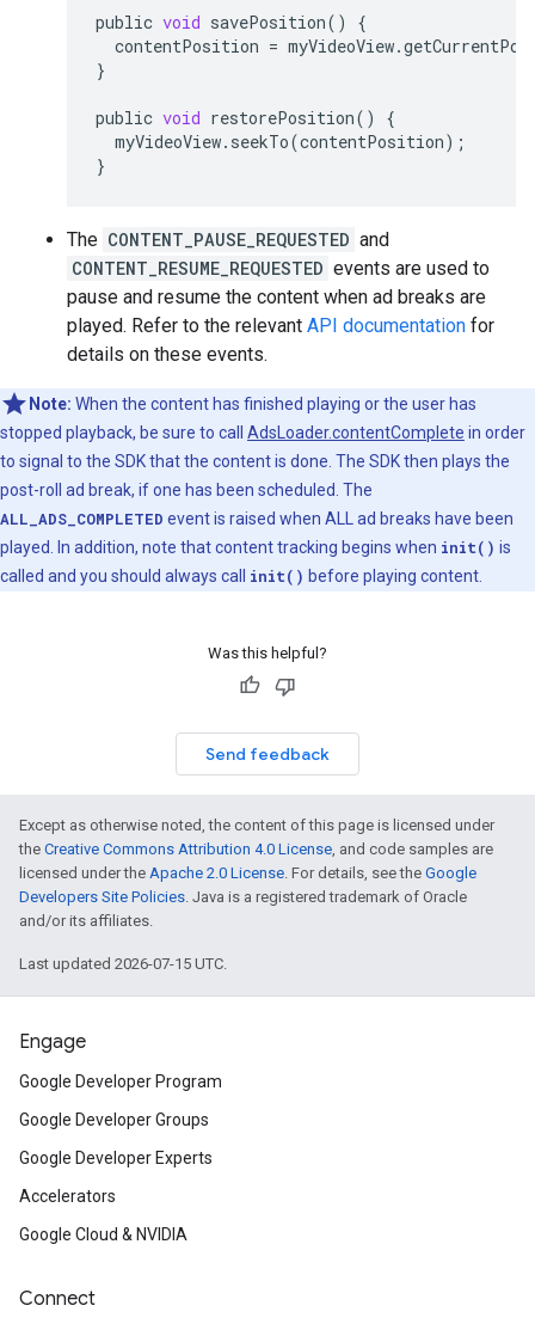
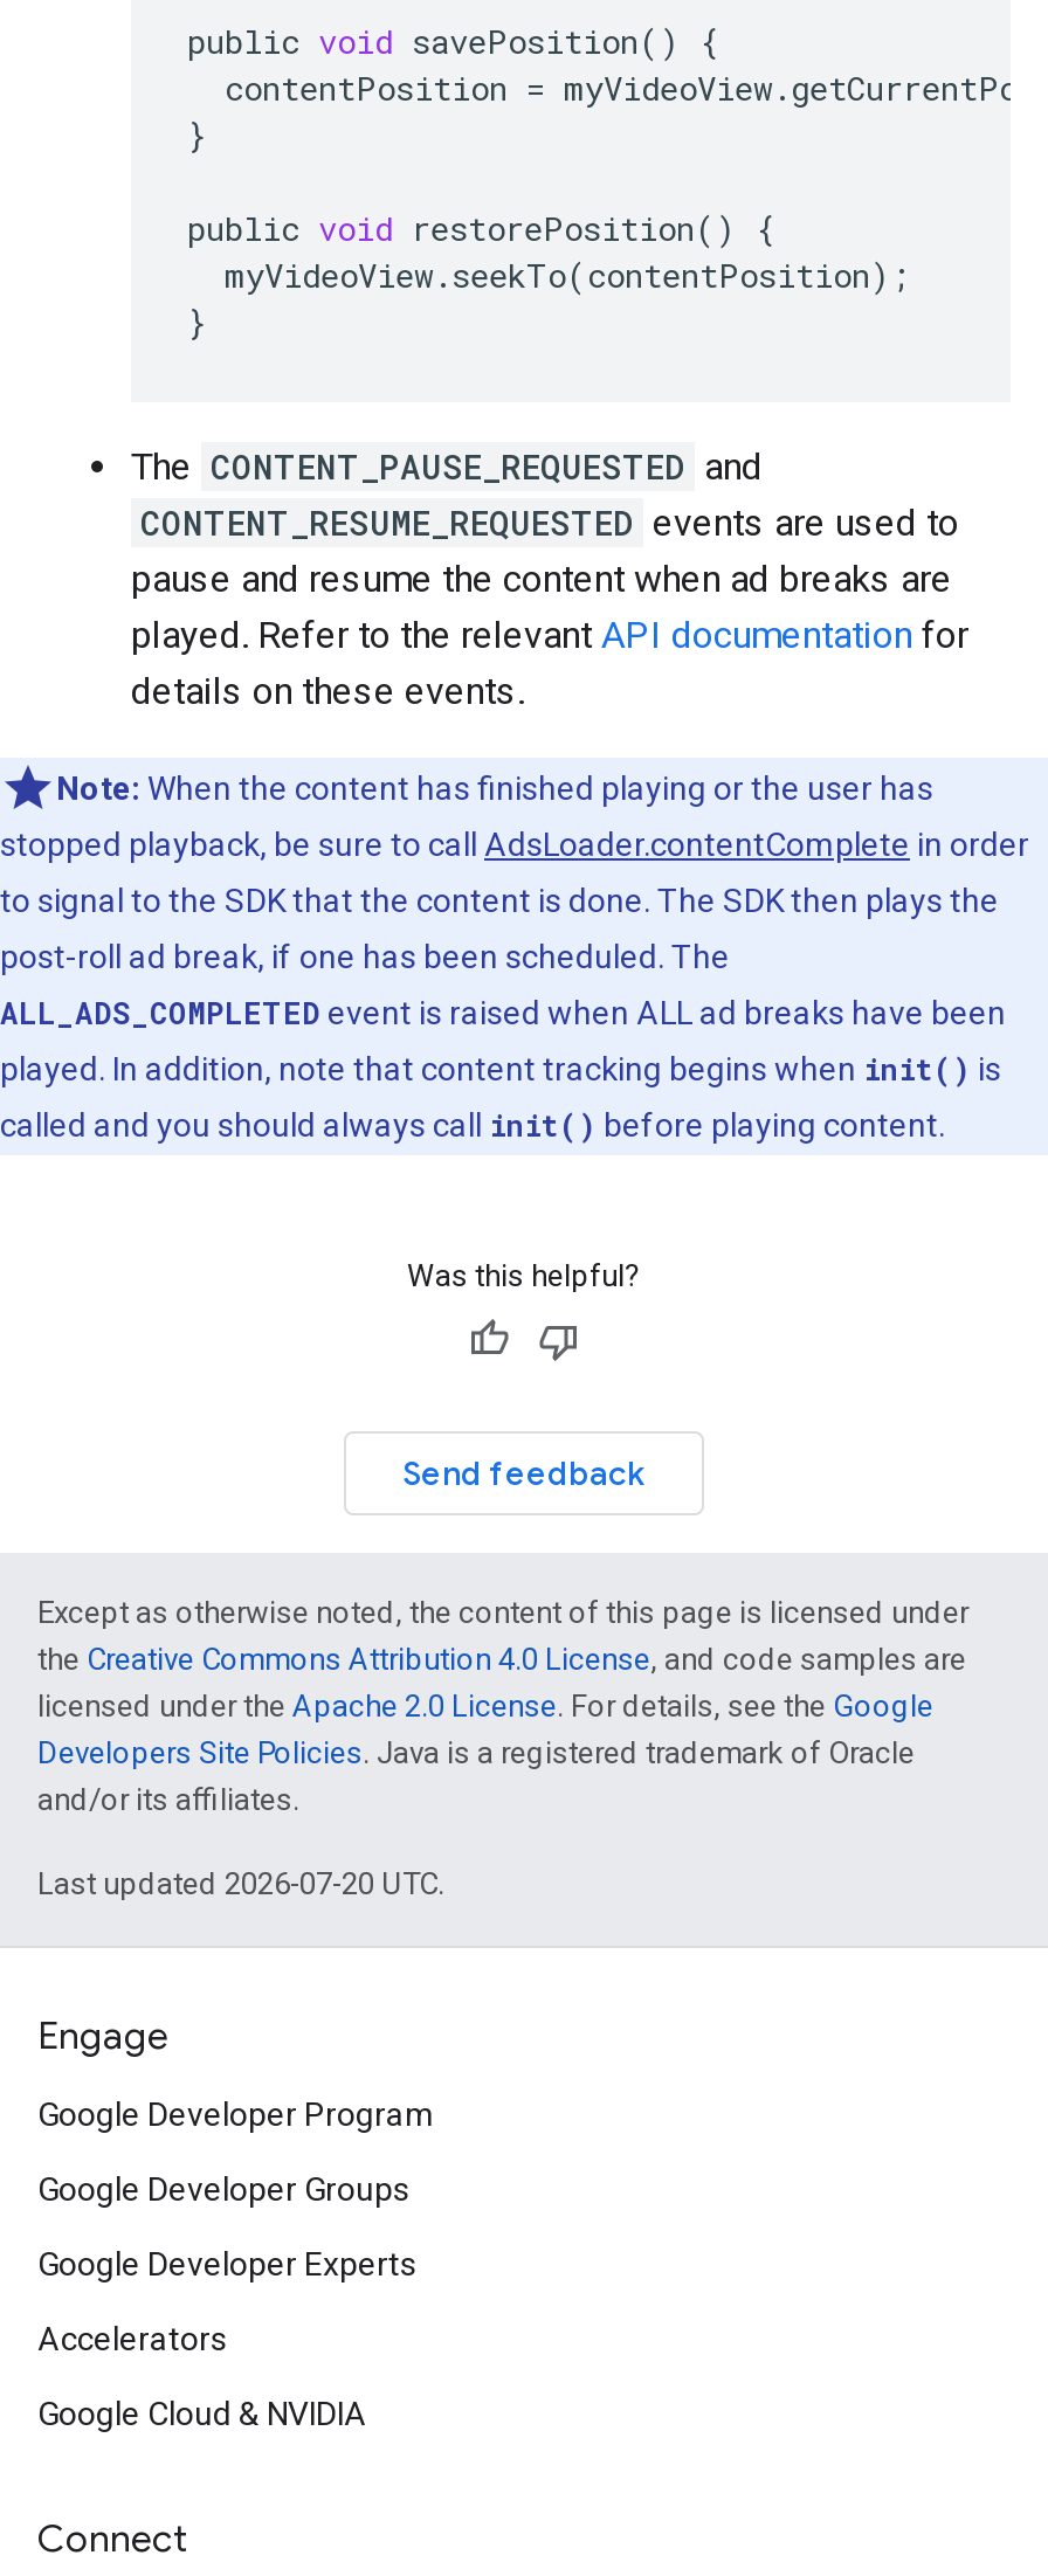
[19,955,227,973] Last updated 2026-07-15 UTC. -> [37,1866,444,1901] Last updated 2026-07-20 UTC.

